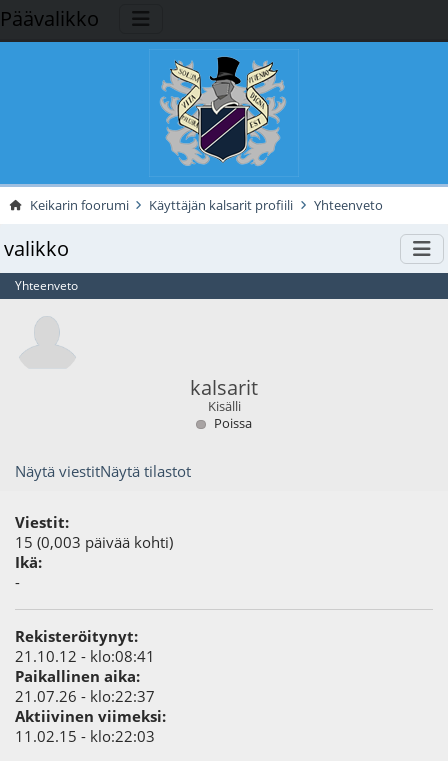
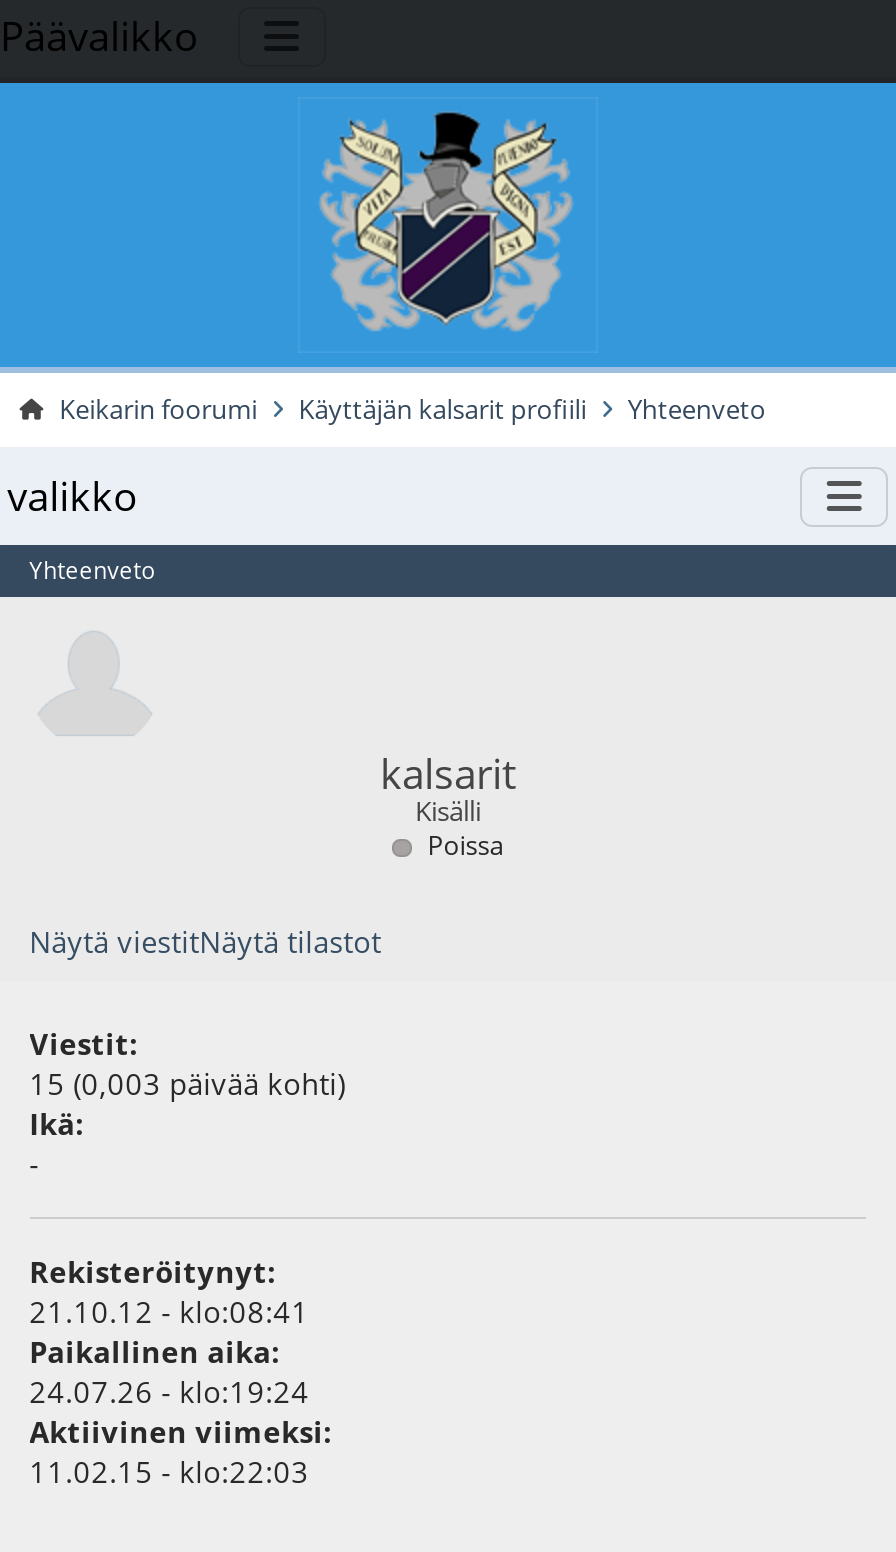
[15,686,155,706] 21.07.26 - klo:22:37 -> [29,1371,309,1411] 24.07.26 - klo:19:24

